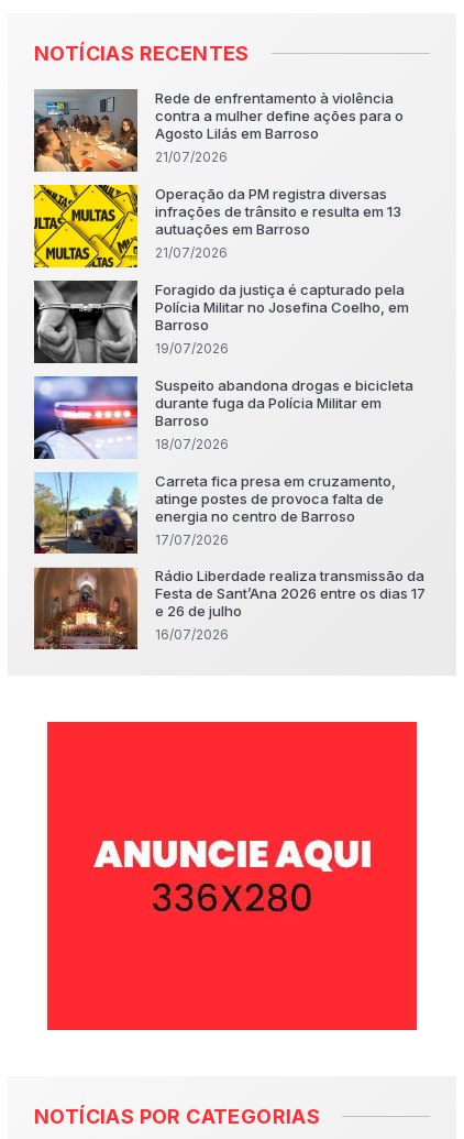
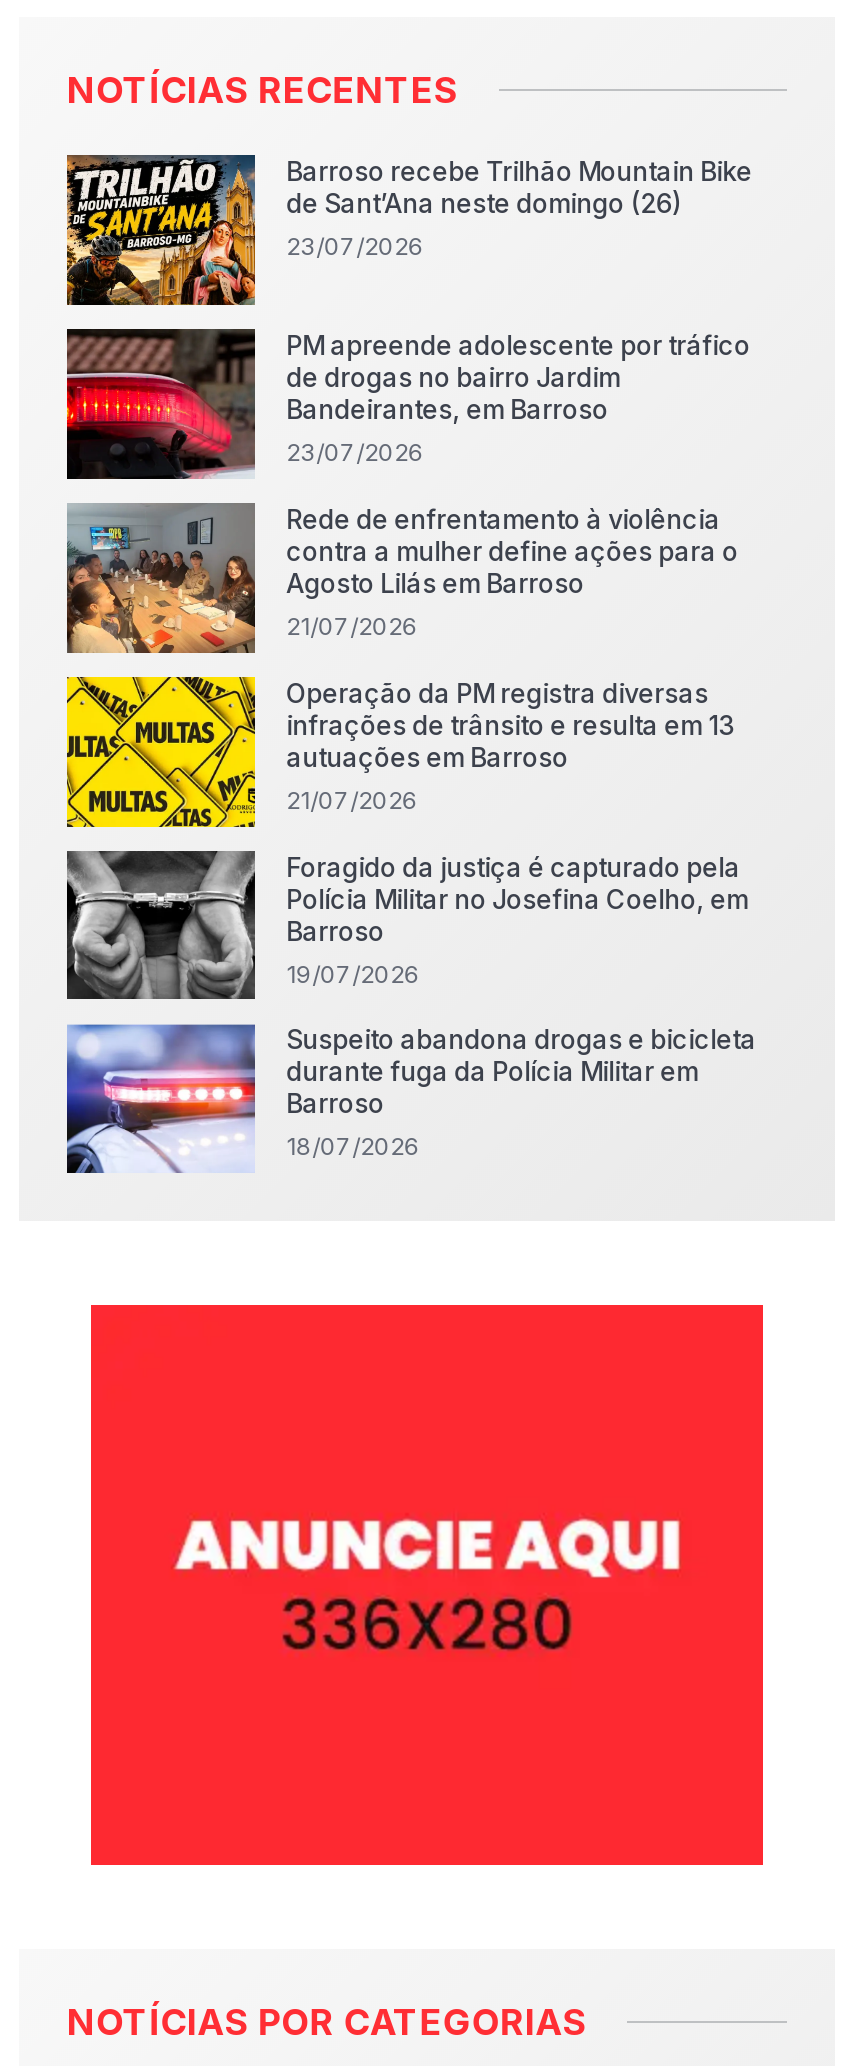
none -> [65,153,752,467] [image] | Barroso recebe Trilhão Mountain Bike | de Sant’Ana neste domingo (26) | 23/07/2026 | PM apreende adolescente por tráfico | de drogas no bairro Jardim | Bandeirantes, em Barroso | 23/07/2026
none -> [65,327,257,481] [image]
moved [32,88,413,452] -> [63,501,756,1162]: [image] | Rede de enfrentamento à violência | contra a mulher define ações para o | ... | Barroso | 18/07/2026
[34,472,425,643] [image] | Carreta fica presa em cruzamento, | atinge postes de provoca falta de | energia no centro de Barroso | 17/07/2026 | Rádio Liberdade realiza transmissão da | Festa de Sant’Ana 2026 entre os dias 17 | e 26 de julho | 16/07/2026 -> none
[33,567,139,650] [image] -> none

